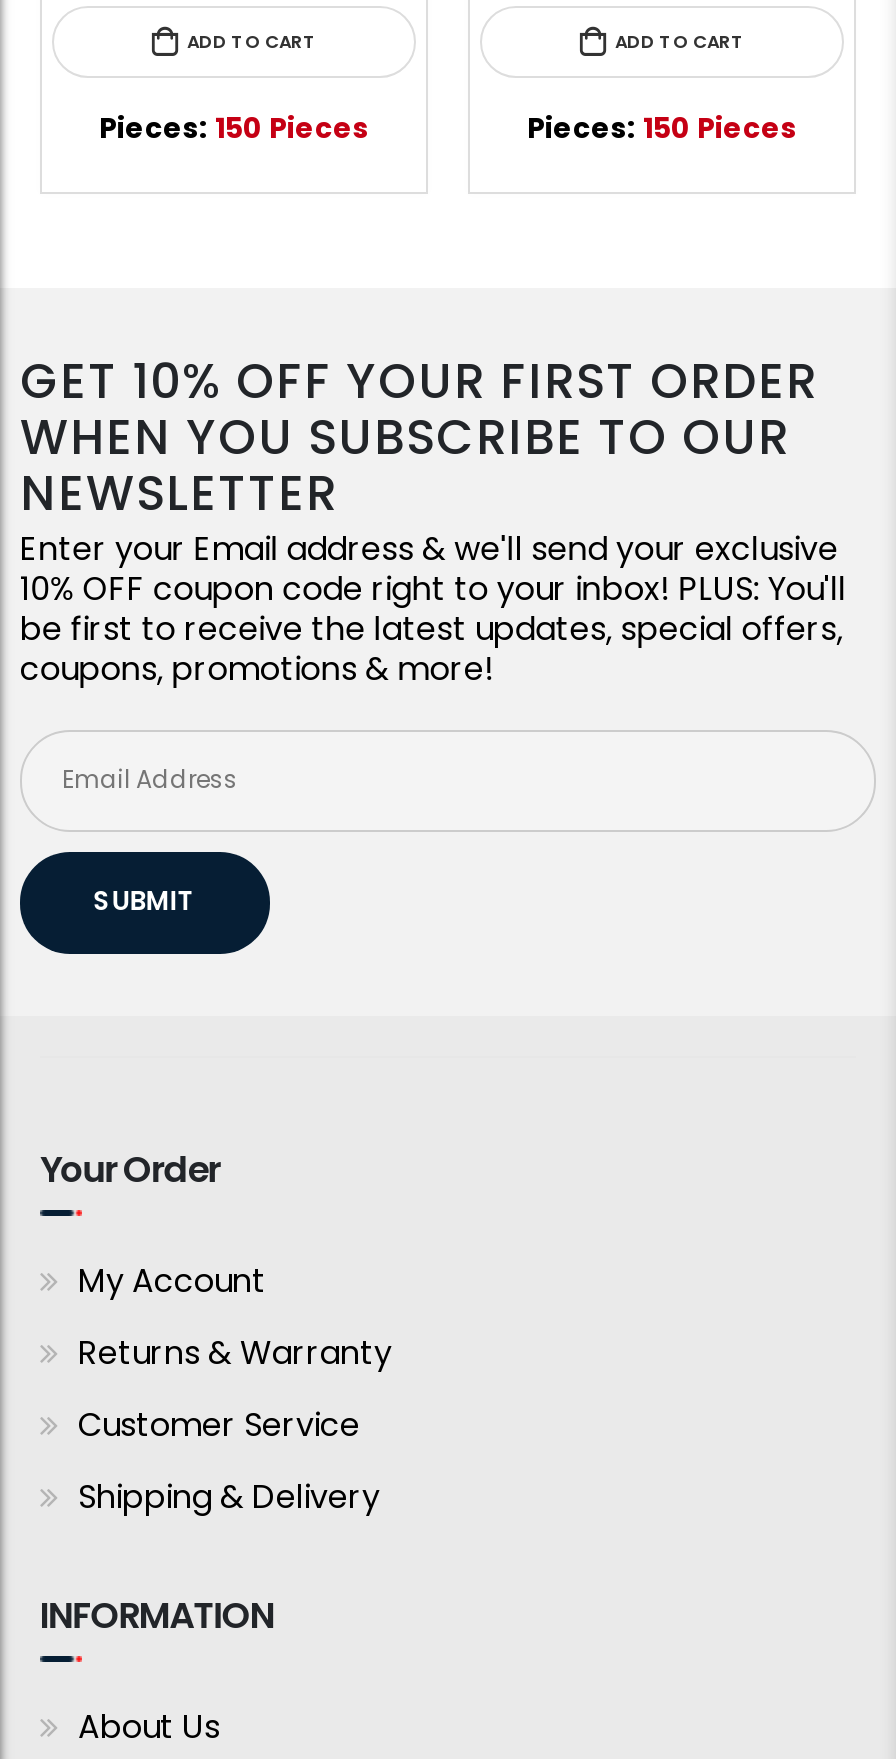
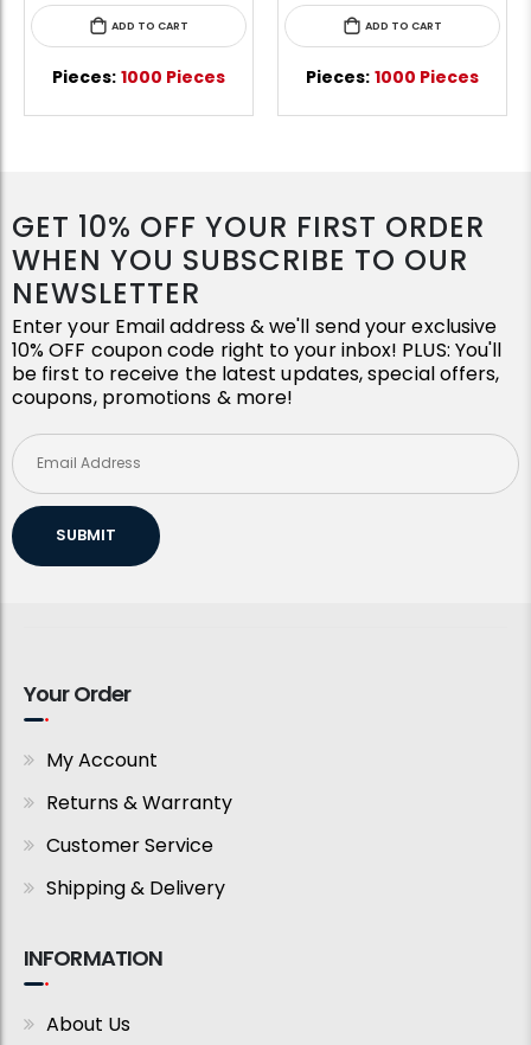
[99,108,369,148] Pieces: 150 Pieces -> [52,65,225,89] Pieces: 1000 Pieces
[527,108,797,148] Pieces: 150 Pieces -> [306,65,479,89] Pieces: 1000 Pieces

